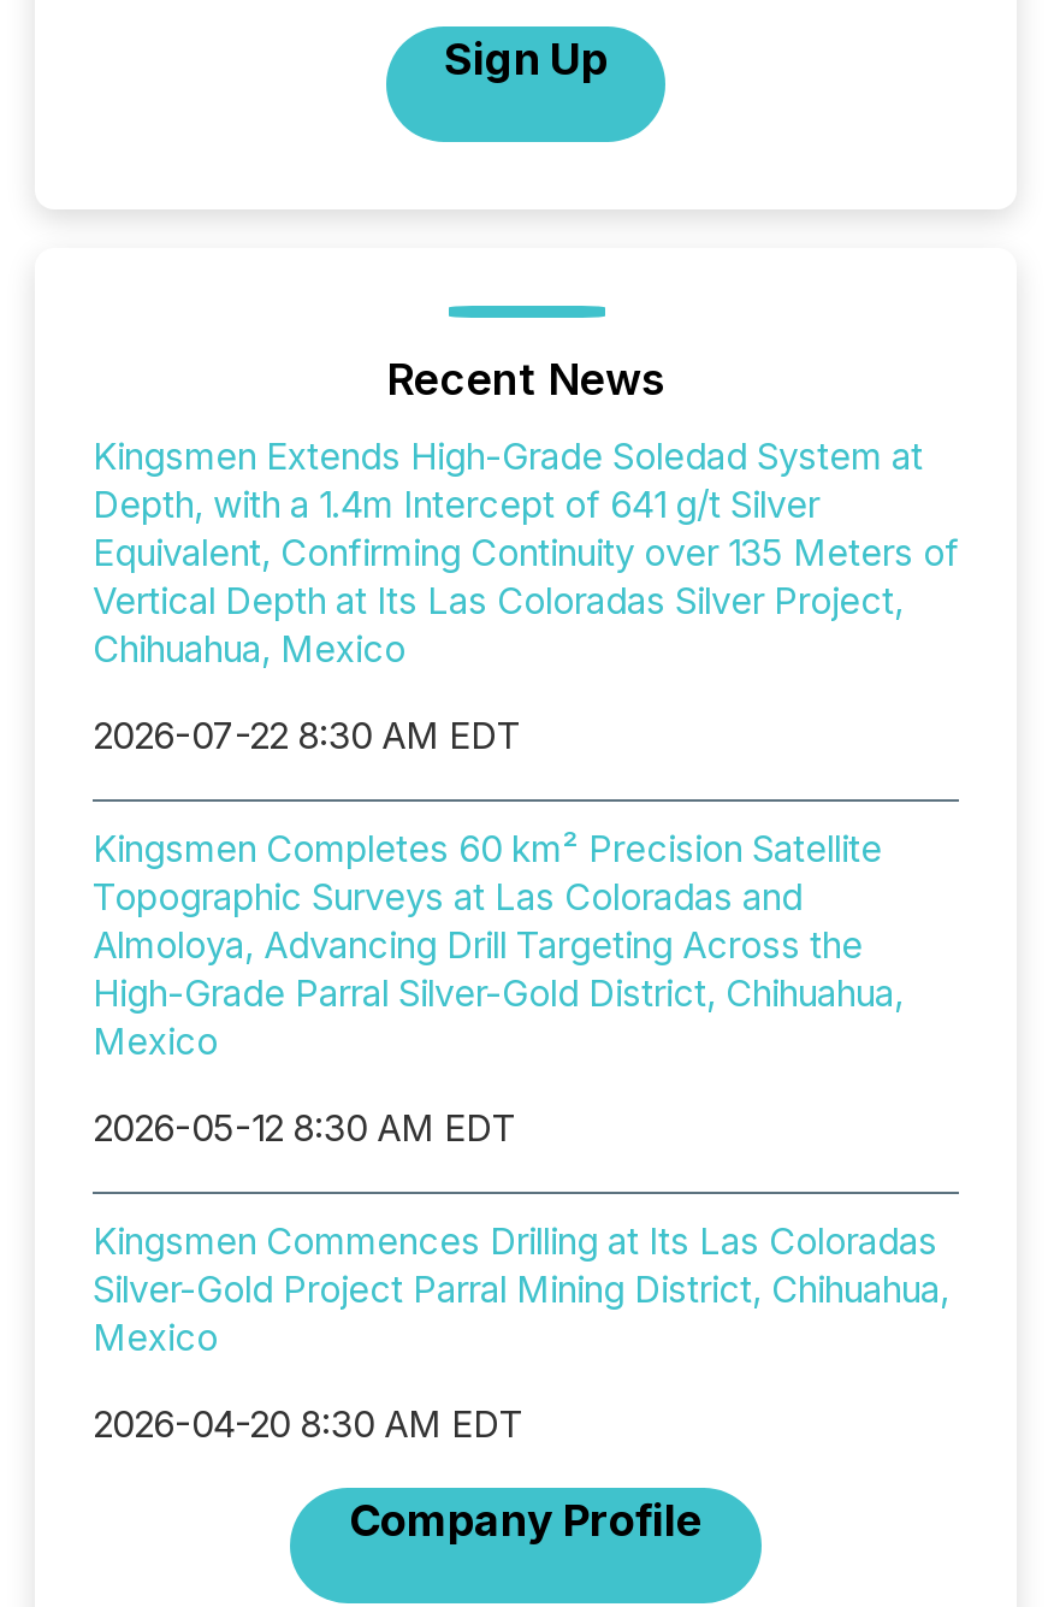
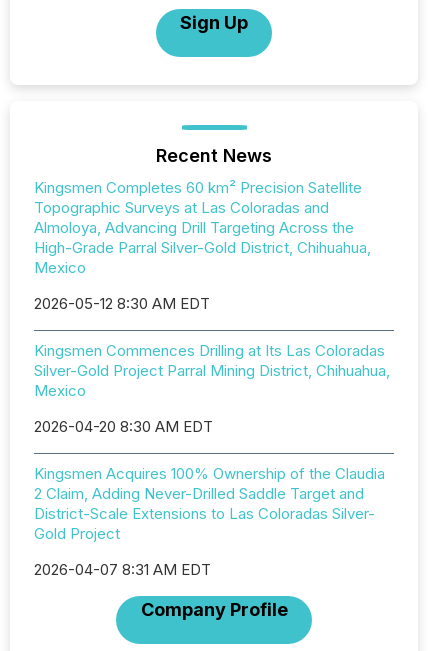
[93,433,959,758] Kingsmen Extends High-Grade Soledad System at | Depth, with a 1.4m Intercept of 641 g/t Silver | Equivalent, Confirming Continuity over 135 Meters of | Vertical Depth at Its Las Coloradas Silver Project, | Chihuahua, Mexico | 2026-07-22 8:30 AM EDT -> none
moved [93,874,949,1447] -> [34,198,390,436]: Topographic Surveys at Las Coloradas and | Almoloya, Advancing Drill Targeting Across the | High-Grade Parral Silver-Gold District, Chihuahua, | ... | Mexico | 2026-04-20 8:30 AM EDT
none -> [34,464,385,579] Kingsmen Acquires 100% Ownership of the Claudia | 2 Claim, Adding Never-Drilled Saddle Target and | District-Scale Extensions to Las Coloradas Silver- | Gold Project | 2026-04-07 8:31 AM EDT

